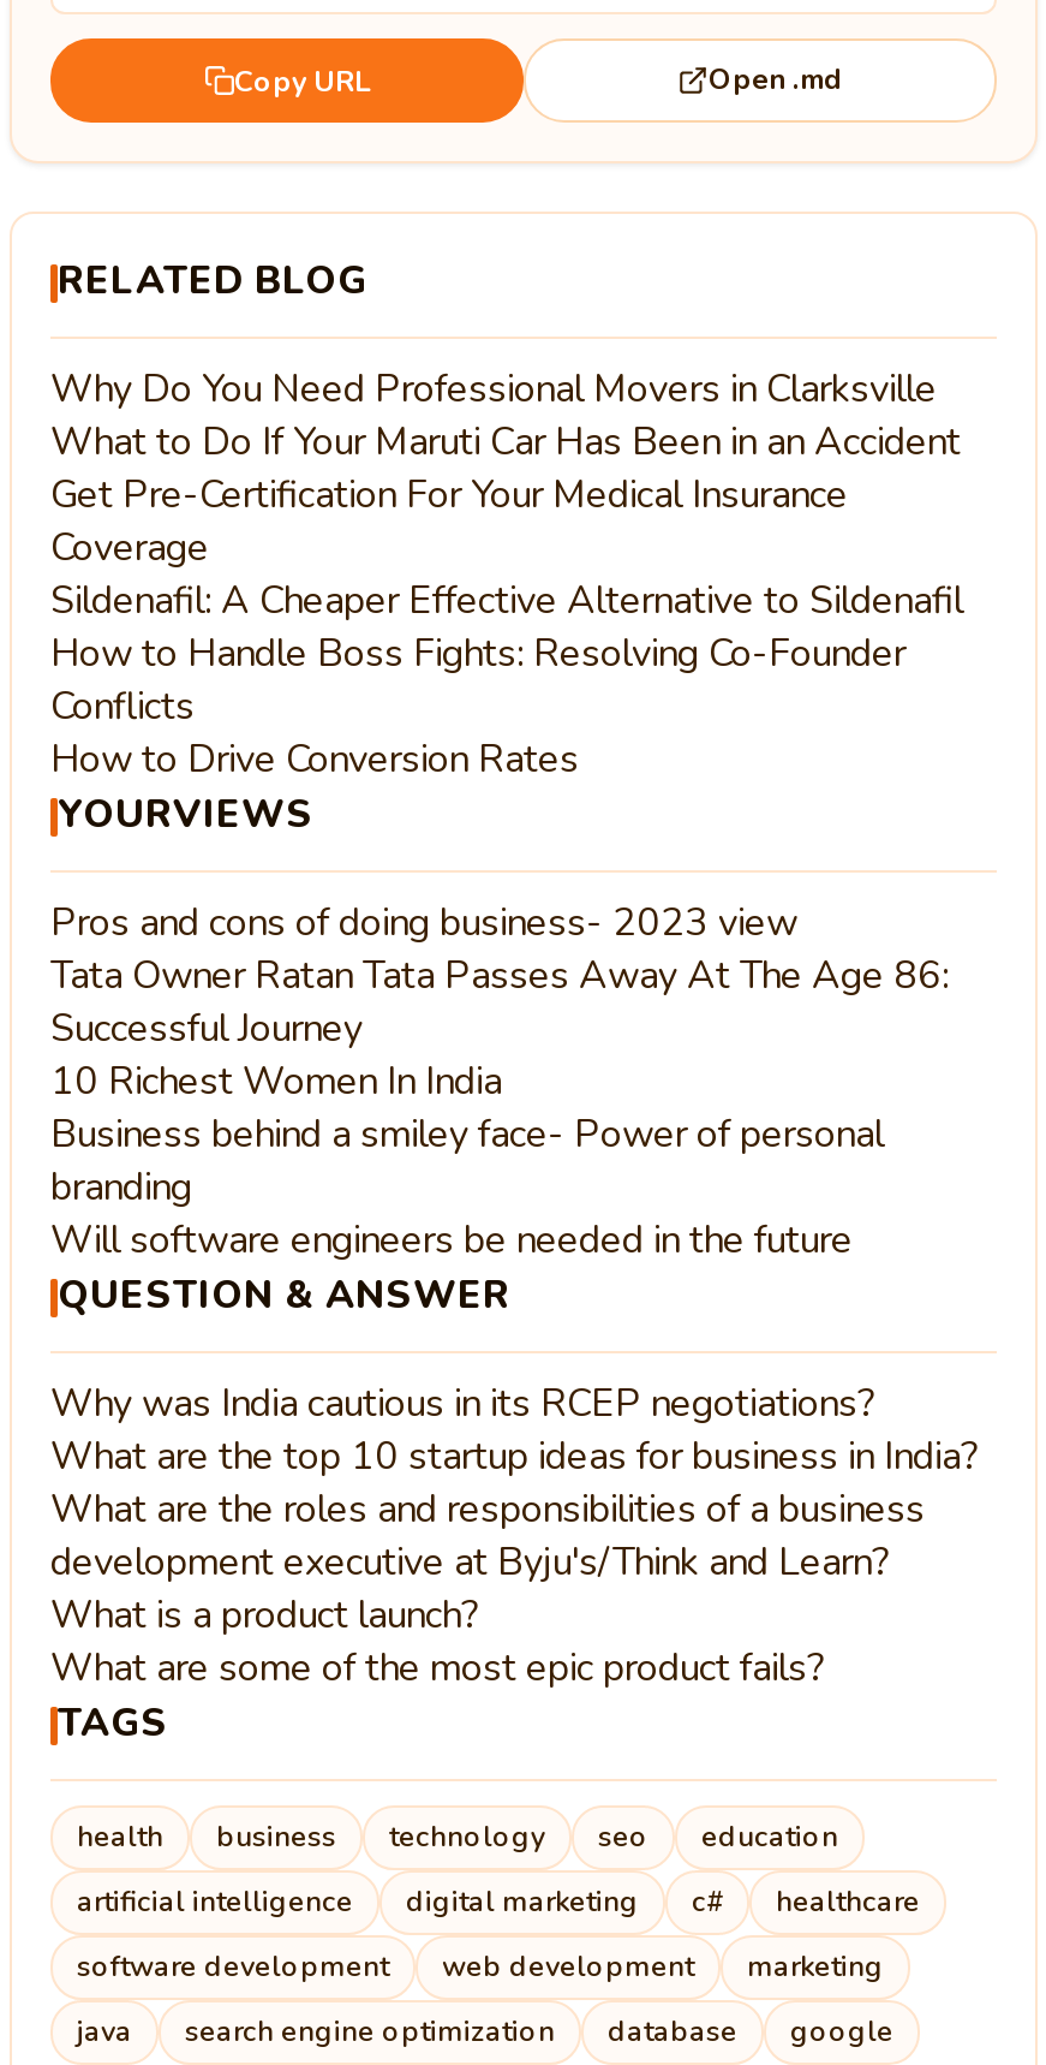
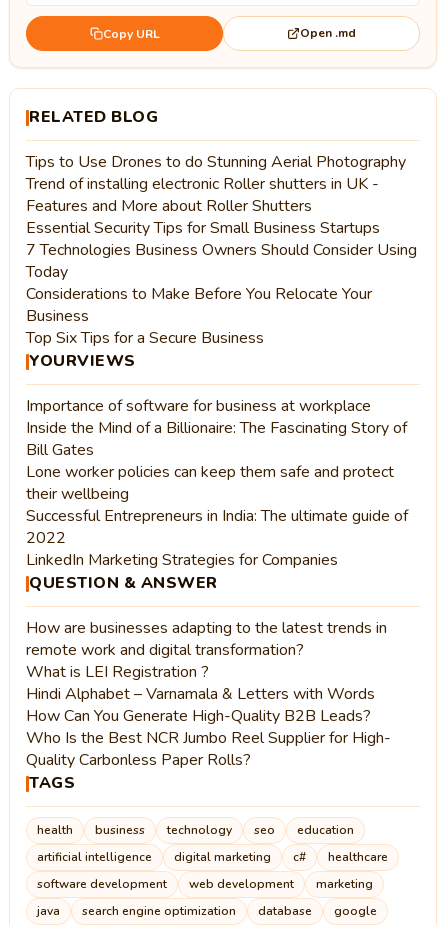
[50,364,963,787] Why Do You Need Professional Movers in Clarksville | What to Do If Your Maruti Car Has Been in an Accident | Get Pre-Certification For Your Medical Insurance | Coverage | Sildenafil: A Cheaper Effective Alternative to Sildenafil | How to Handle Boss Fights: Resolving Co-Founder | Conflicts | How to Drive Conversion Rates -> [26,151,417,349] Tips to Use Drones to do Stunning Aerial Photography | Trend of installing electronic Roller shutters in UK - | Features and More about Roller Shutters | Essential Security Tips for Small Business Startups | 7 Technologies Business Owners Should Consider Using | Today | Considerations to Make Before You Relocate Your | Business | Top Six Tips for a Secure Business
[50,897,949,1268] Pros and cons of doing business- 2023 view | Tata Owner Ratan Tata Passes Away At The Age 86: | Successful Journey | 10 Richest Women In India | Business behind a smiley face- Power of personal | branding | Will software engineers be needed in the future -> [26,395,408,571] Importance of software for business at workplace | Inside the Mind of a Billionaire: The Fascinating Story of | Bill Gates | Lone worker policies can keep them safe and protect | their wellbeing | Successful Entrepreneurs in India: The ultimate guide of | 2022 | LinkedIn Marketing Strategies for Companies
[50,1378,980,1696] Why was India cautious in its RCEP negotiations? | What are the top 10 startup ideas for business in India? | What are the roles and responsibilities of a business | development executive at Byju's/Think and Learn? | What is a product launch? | What are some of the most epic product fails? -> [26,617,391,771] How are businesses adapting to the latest trends in | remote work and digital transformation? | What is LEI Registration ? | Hindi Alphabet – Varnamala & Letters with Words | How Can You Generate High-Quality B2B Leads? | Who Is the Best NCR Jumbo Reel Supplier for High- | Quality Carbonless Paper Rolls?

